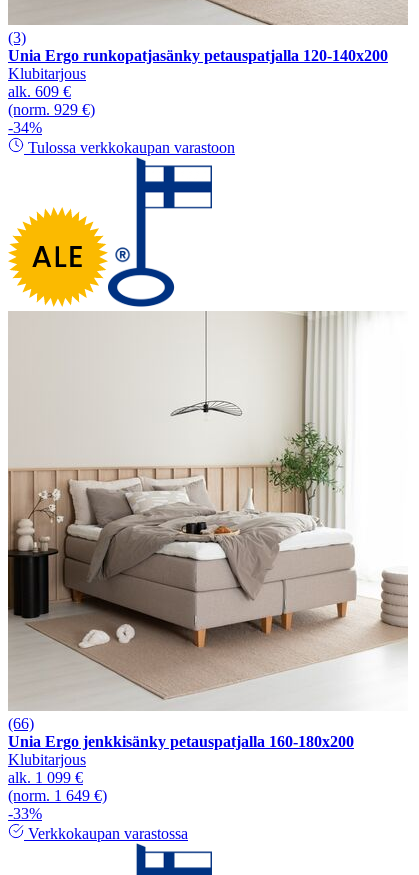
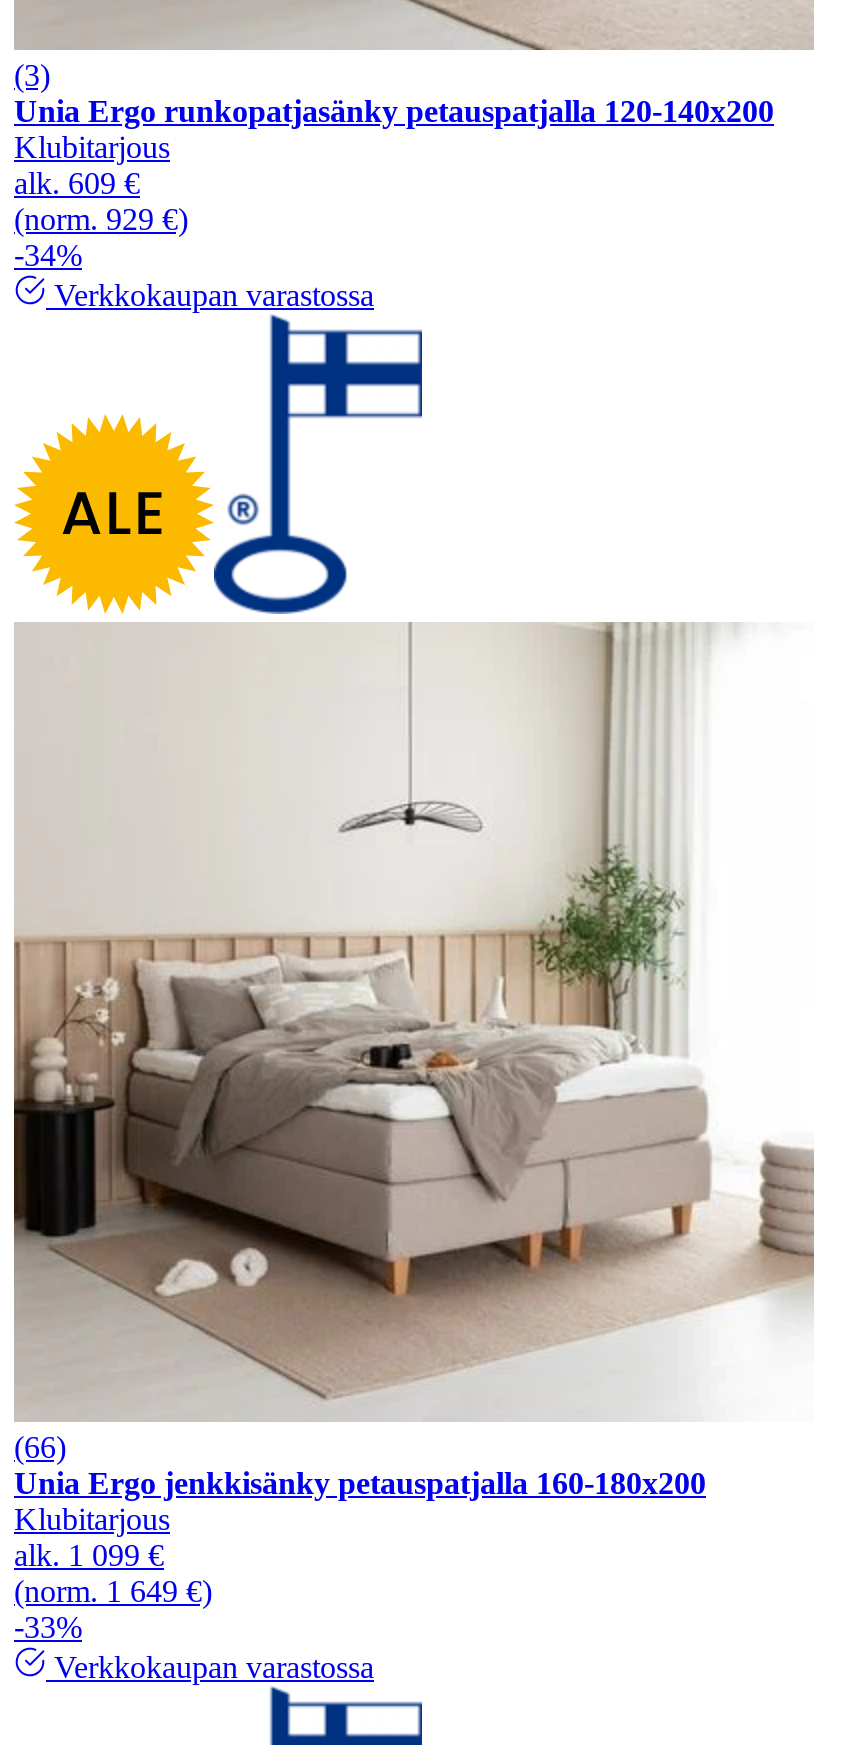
[24,139,235,156] Tulossa verkkokaupan varastoon -> [46,278,374,312] Verkkokaupan varastossa

